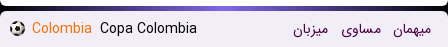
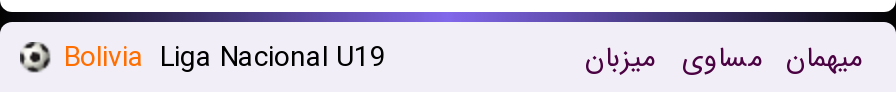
[32,18,197,40] Colombia Copa Colombia -> [64,36,386,80] Bolivia Liga Nacional U19

